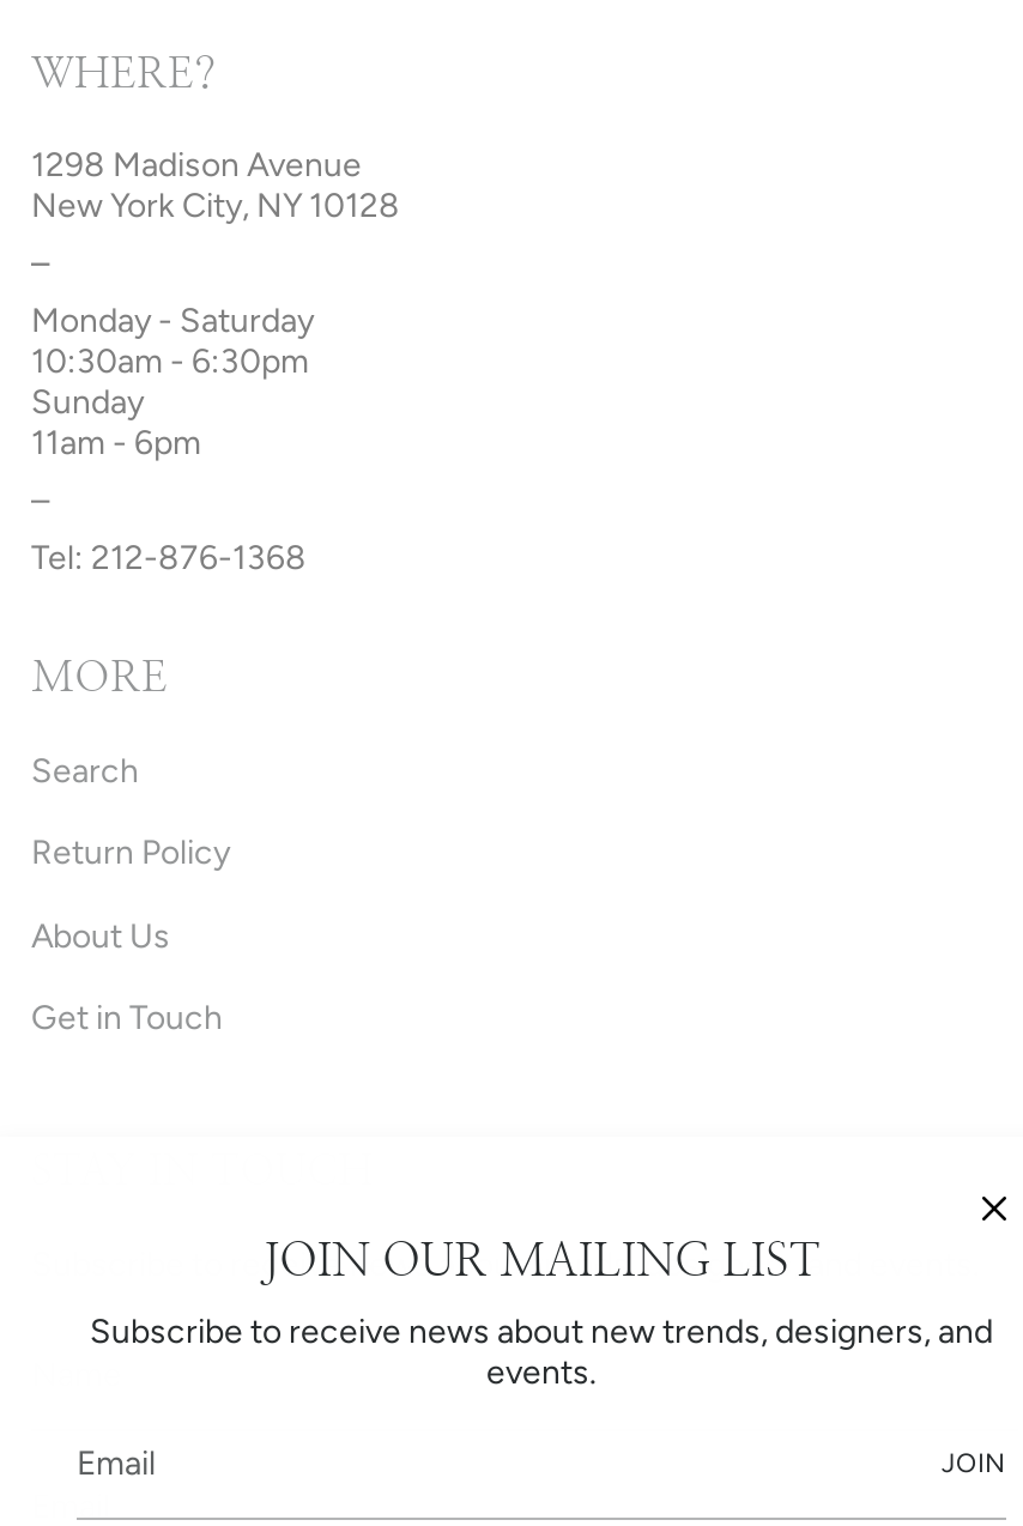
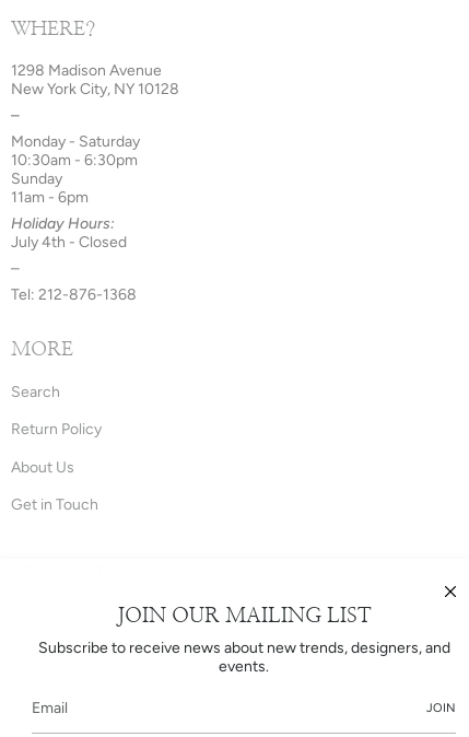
none -> [11,215,127,252] Holiday Hours: | July 4th - Closed

